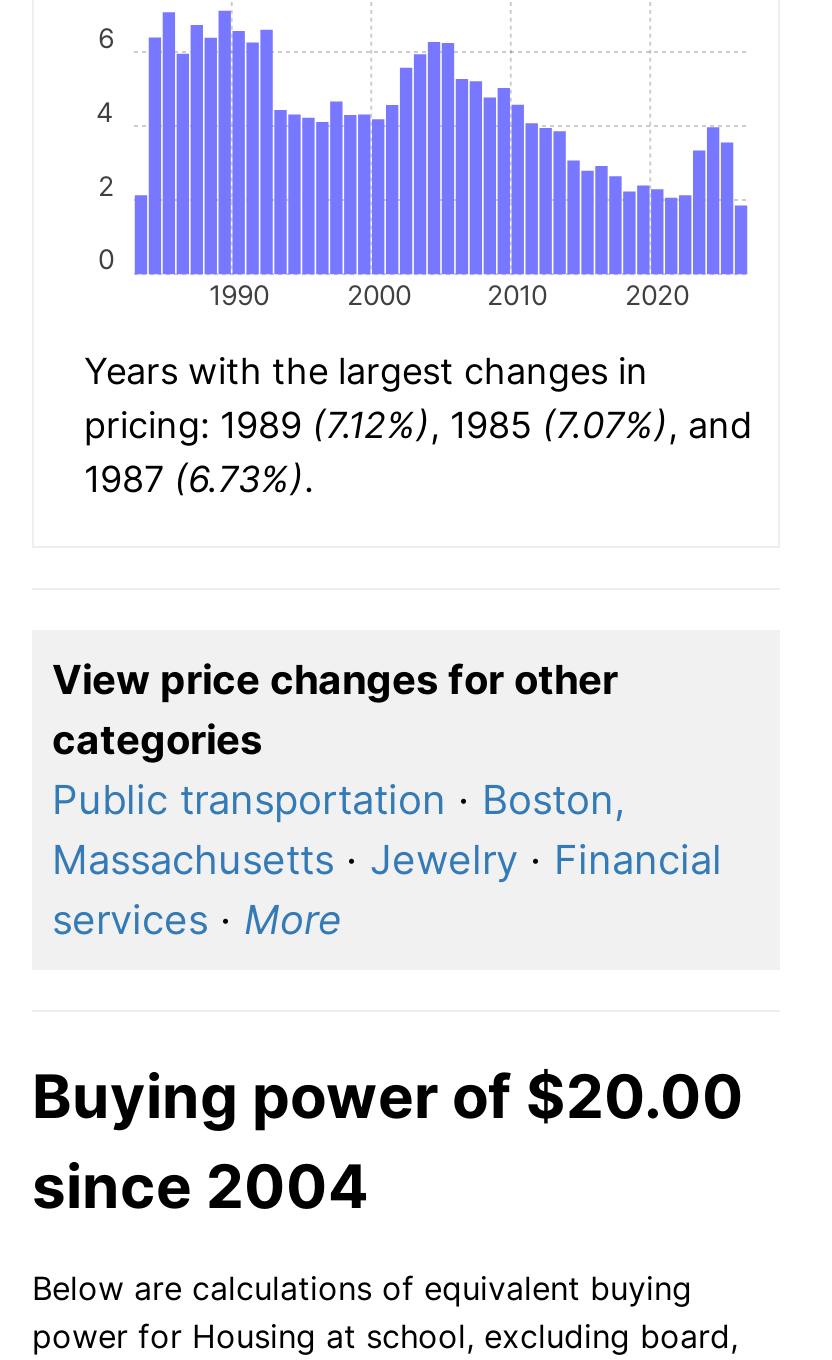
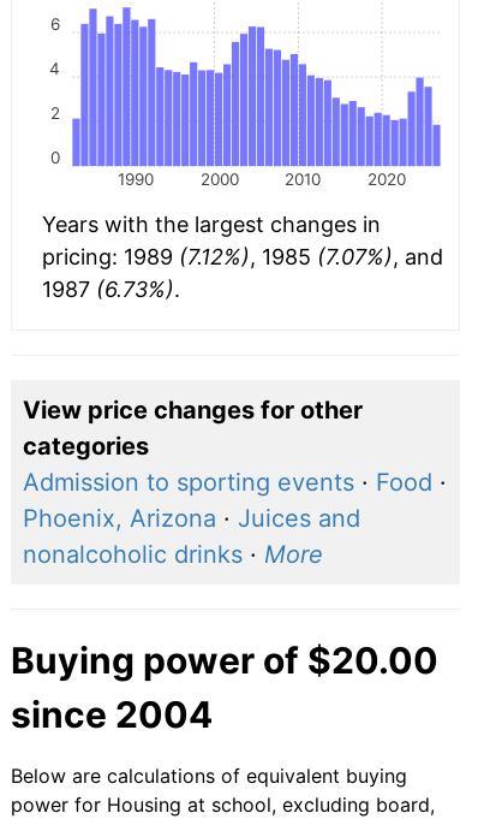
[52,776,722,944] Public transportation · Boston, | Massachusetts · Jewelry · Financial | services · More -> [23,468,447,569] Admission to sporting events · Food · | Phoenix, Arizona · Juices and | nonalcoholic drinks · More

